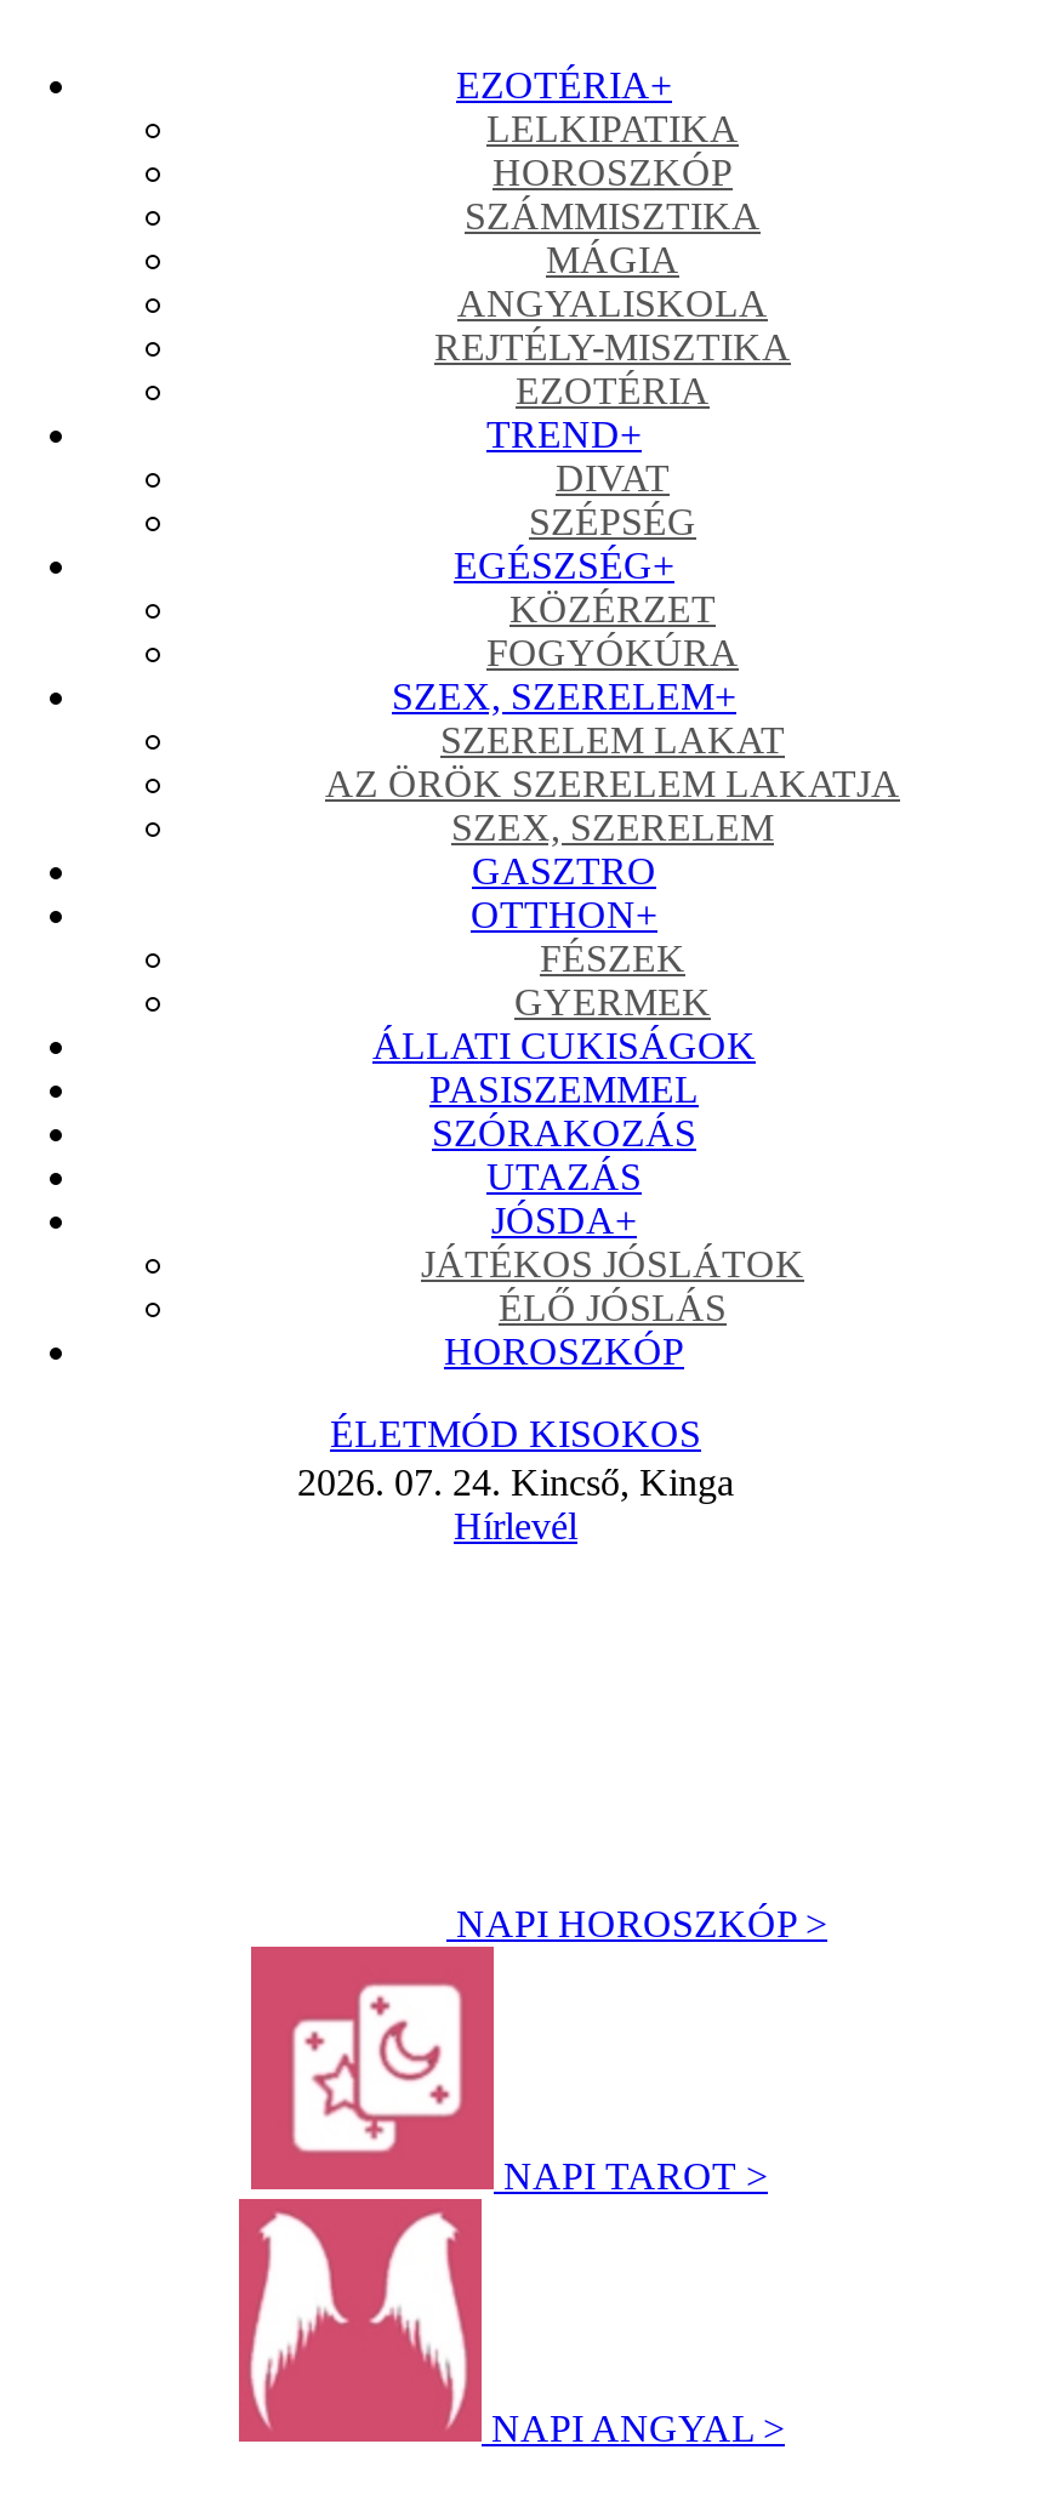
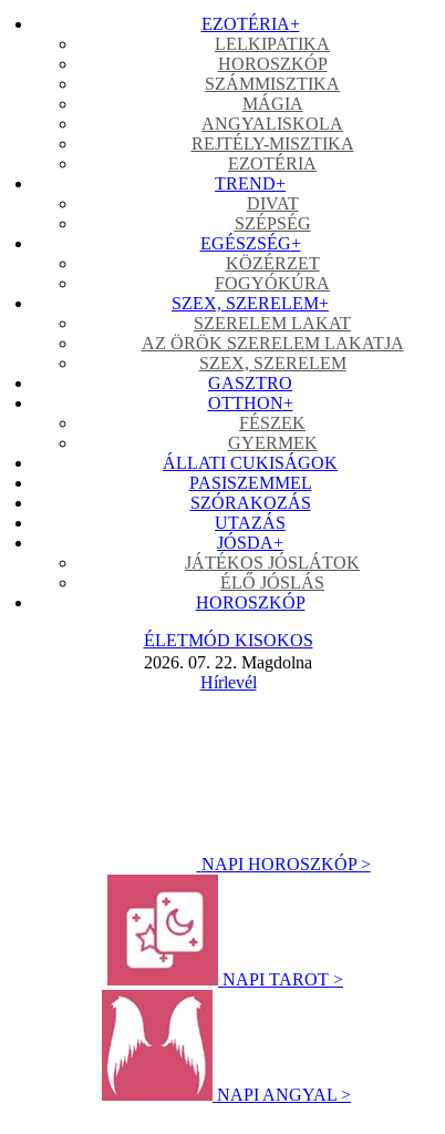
[297,1462,734,1503] 2026. 07. 24. Kincső, Kinga -> [144,653,312,672] 2026. 07. 22. Magdolna

